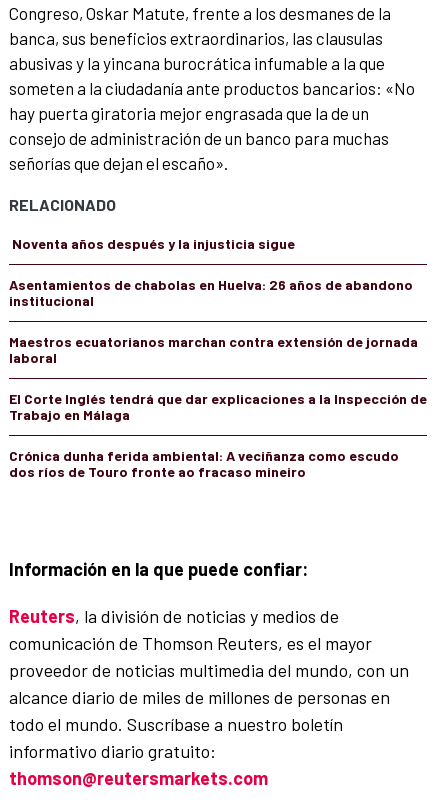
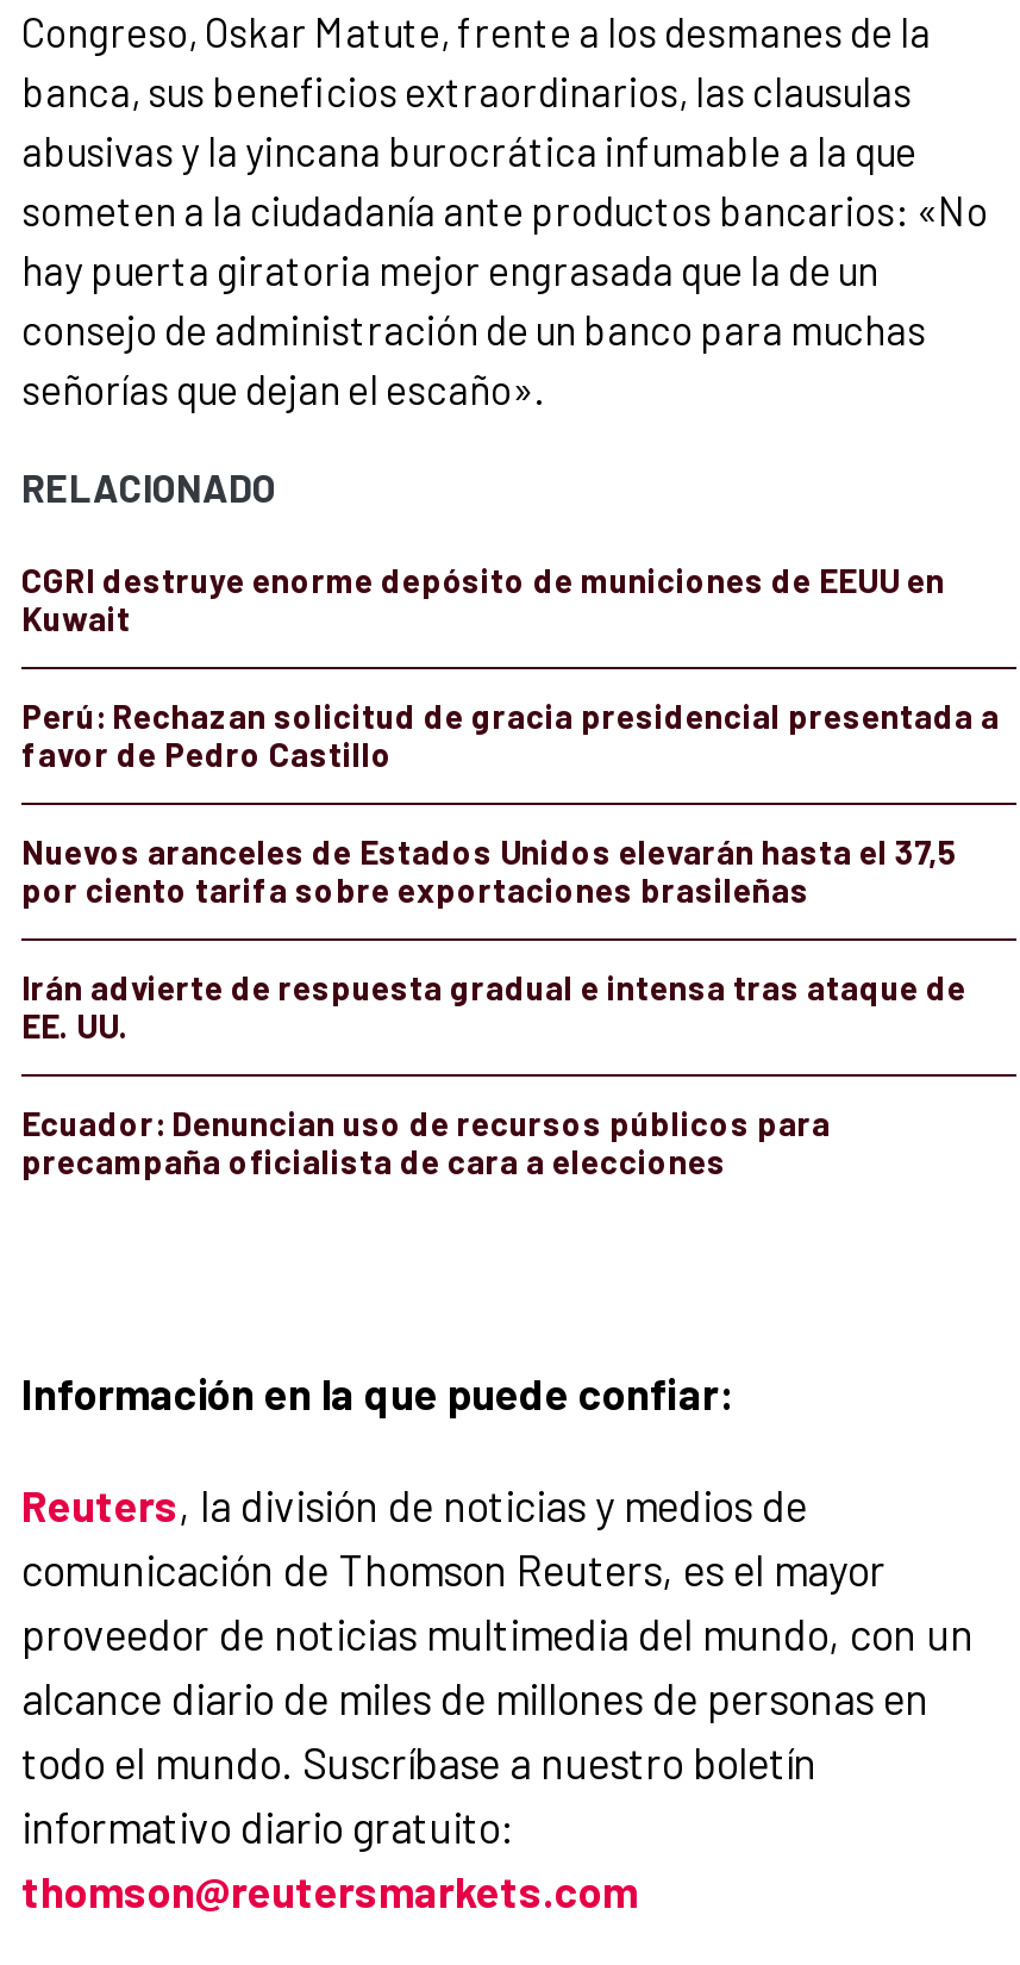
[9,235,295,252] Noventa años después y la injusticia sigue -> [21,560,945,639] CGRI destruye enorme depósito de municiones de EEUU en | Kuwait
[9,276,413,309] Asentamientos de chabolas en Huelva: 26 años de abandono | institucional -> [21,696,1000,775] Perú: Rechazan solicitud de gracia presidencial presentada a | favor de Pedro Castillo
[9,333,418,366] Maestros ecuatorianos marchan contra extensión de jornada | laboral -> [21,832,957,911] Nuevos aranceles de Estados Unidos elevarán hasta el 37,5 | por ciento tarifa sobre exportaciones brasileñas
[9,390,427,423] El Corte Inglés tendrá que dar explicaciones a la Inspección de | Trabajo en Málaga -> [21,968,966,1046] Irán advierte de respuesta gradual e intensa tras ataque de | EE. UU.
[9,447,399,480] Crónica dunha ferida ambiental: A veciñanza como escudo | dos ríos de Touro fronte ao fracaso mineiro -> [21,1103,831,1182] Ecuador: Denuncian uso de recursos públicos para | precampaña oficialista de cara a elecciones

